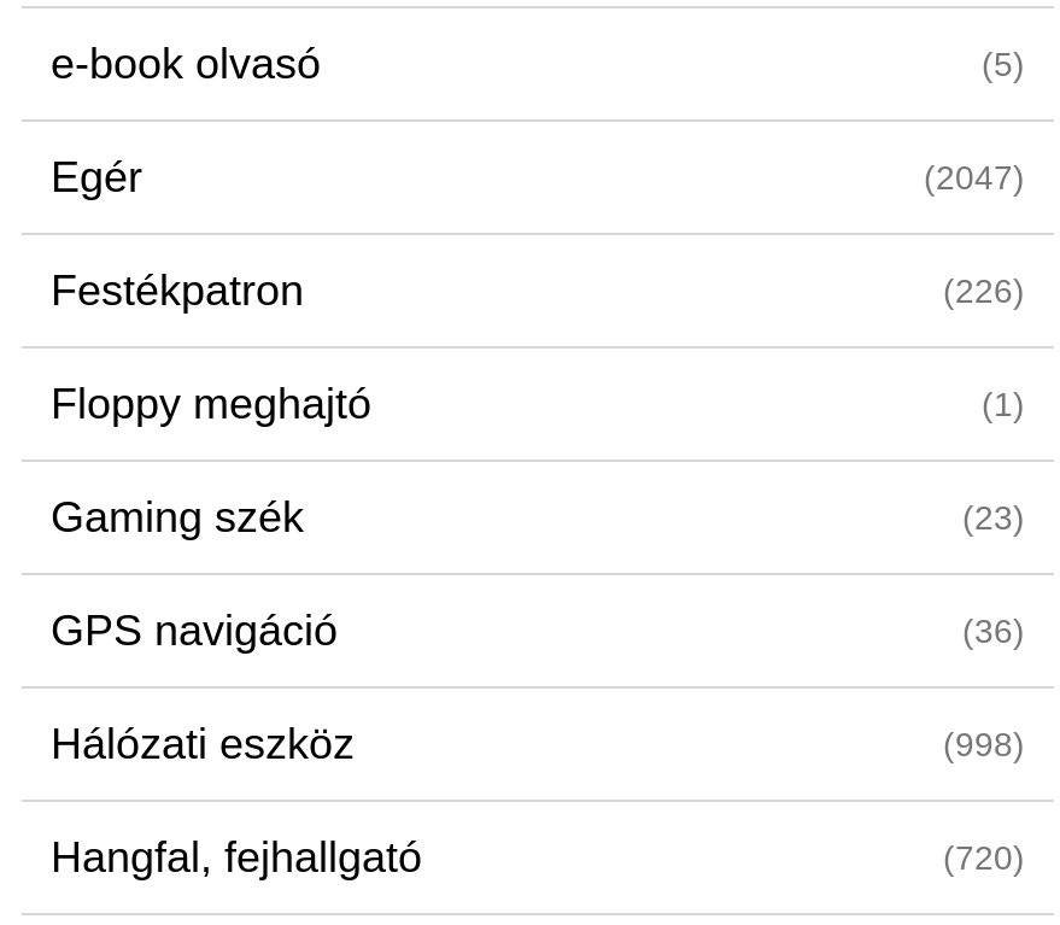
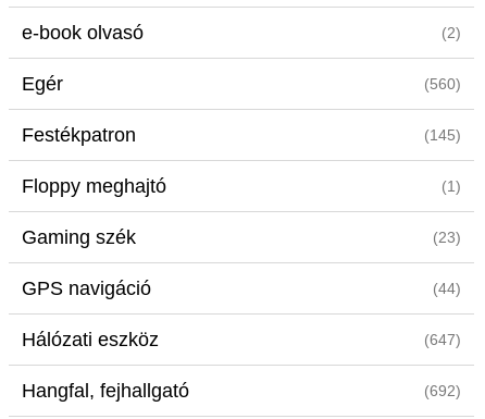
[982,45,1025,83] (5) -> [442,24,461,41] (2)
[924,158,1025,197] (2047) -> [424,75,461,93] (560)
[943,271,1025,310] (226) -> [424,126,461,144] (145)
[962,611,1025,650] (36) -> [433,280,461,297] (44)
[943,725,1025,763] (998) -> [424,331,461,348] (647)
[943,838,1025,877] (720) -> [424,382,461,399] (692)

